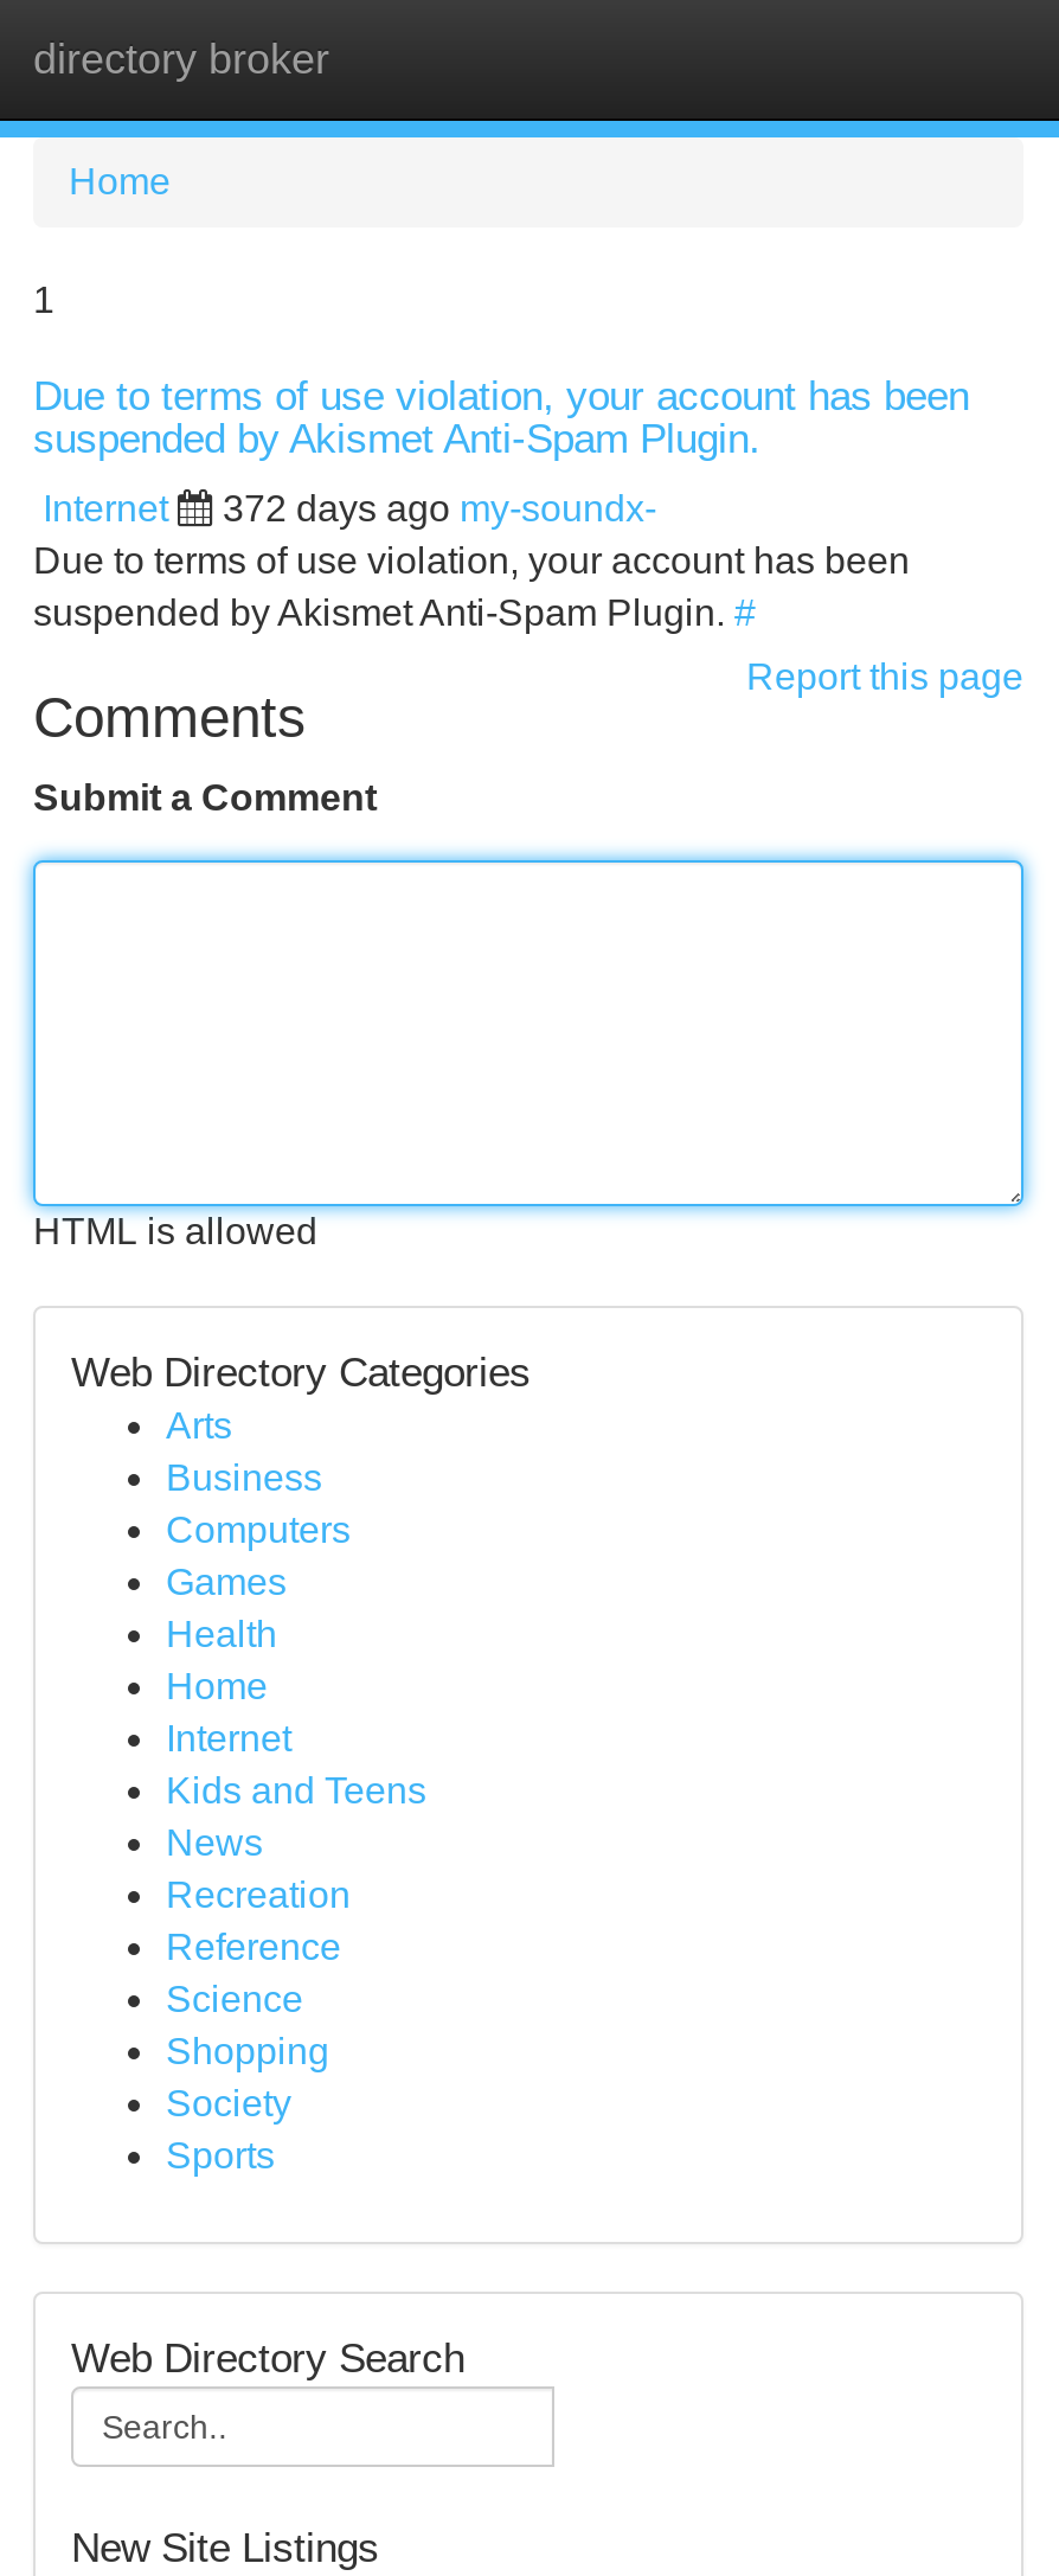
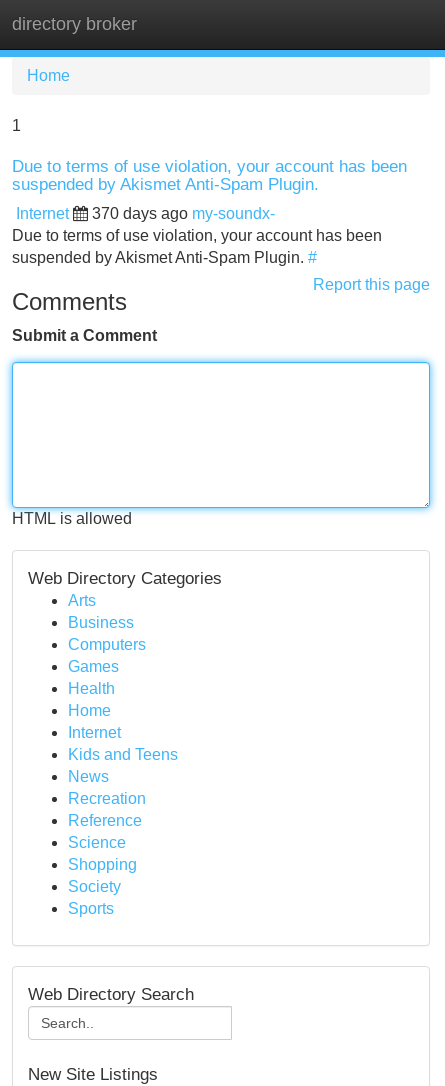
[223,488,656,528] 372 days ago my-soundx- -> [92,205,275,222] 370 days ago my-soundx-

